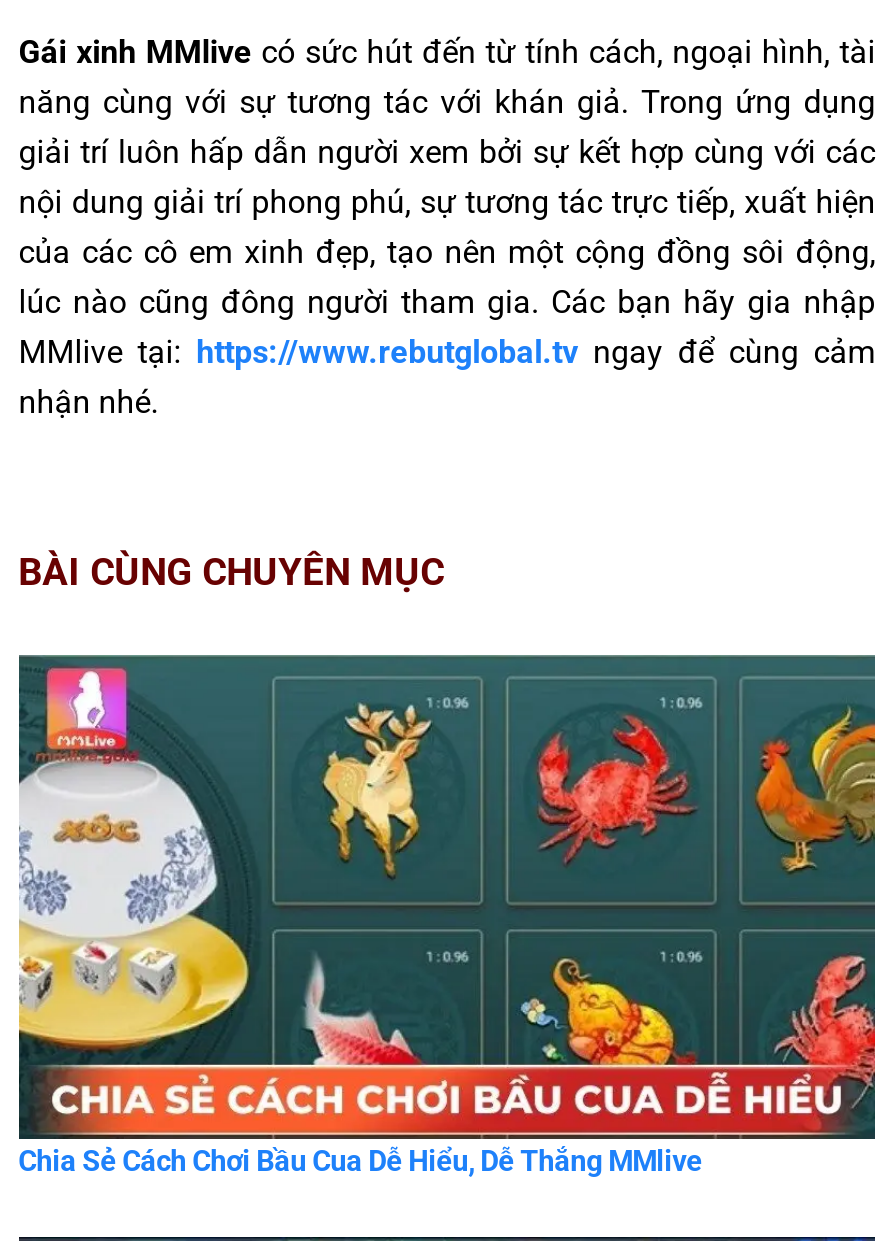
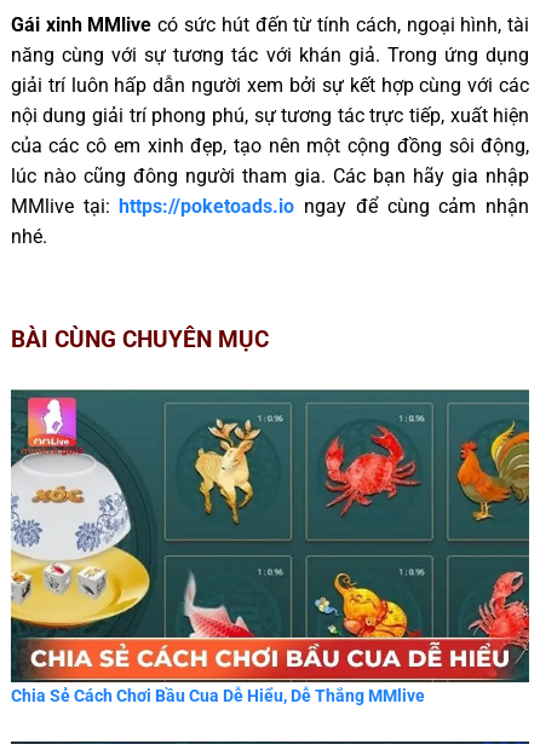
[19,334,875,422] MMlive tại: https://www.rebutglobal.tv ngay để cùng cảm | nhận nhé. -> [11,195,529,248] MMlive tại: https://poketoads.io ngay để cùng cảm nhận | nhé.

